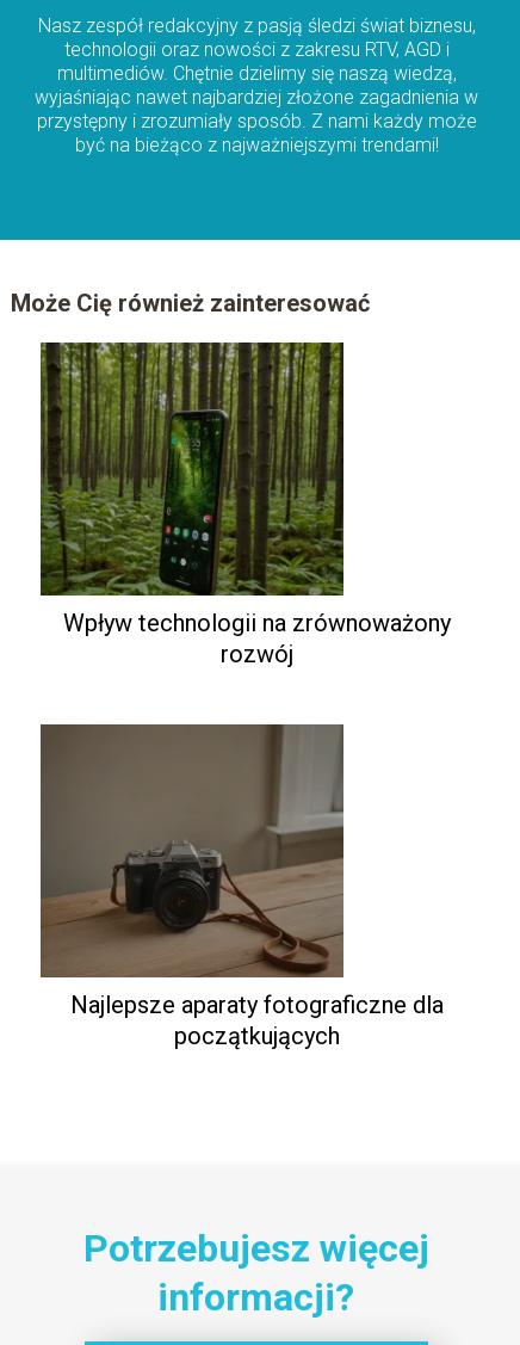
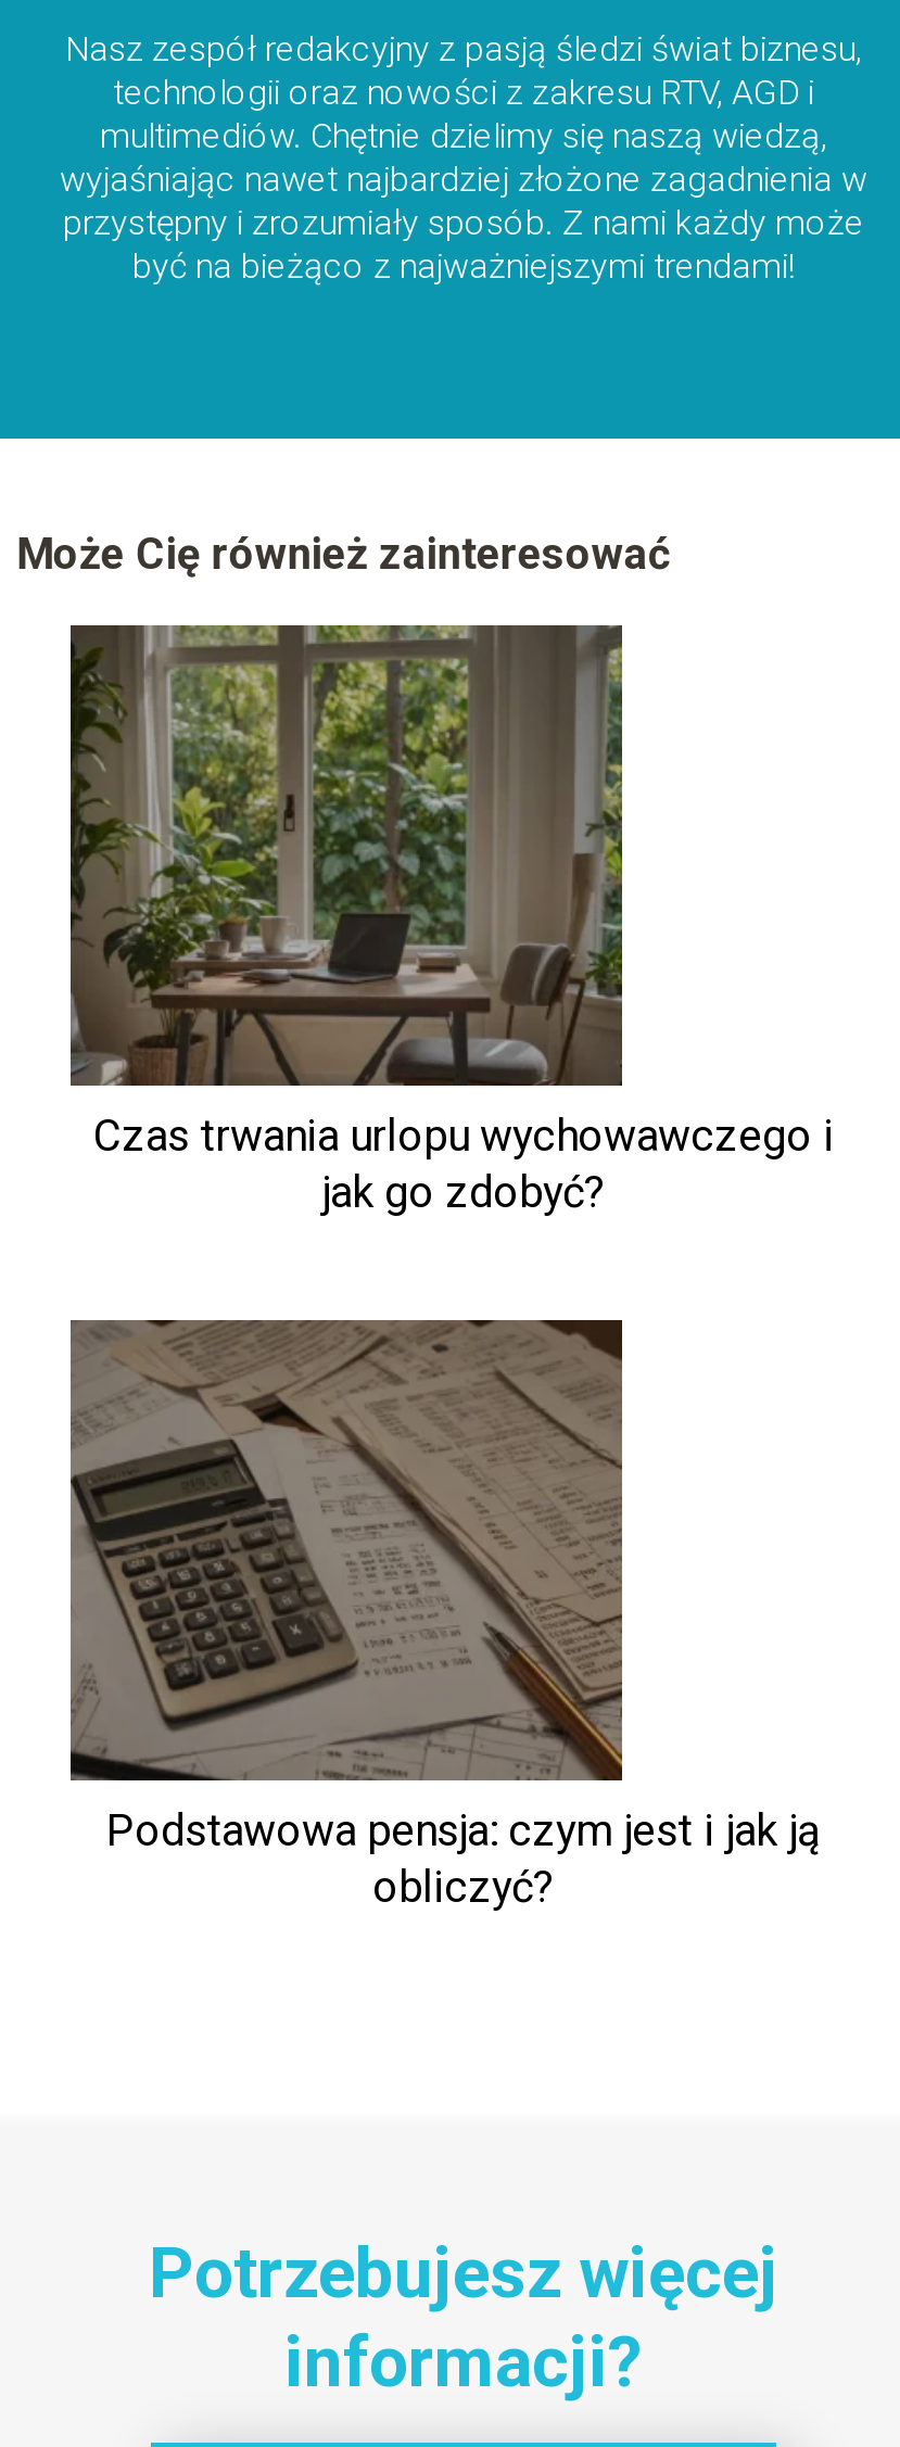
[39,341,450,668] [image] | Wpływ technologii na zrównoważony | rozwój -> [68,623,834,1218] [image] | Czas trwania urlopu wychowawczego i | jak go zdobyć?
[41,724,443,1050] [image] | Najlepsze aparaty fotograficzne dla | początkujących -> [71,1320,821,1913] [image] | Podstawowa pensja: czym jest i jak ją | obliczyć?

